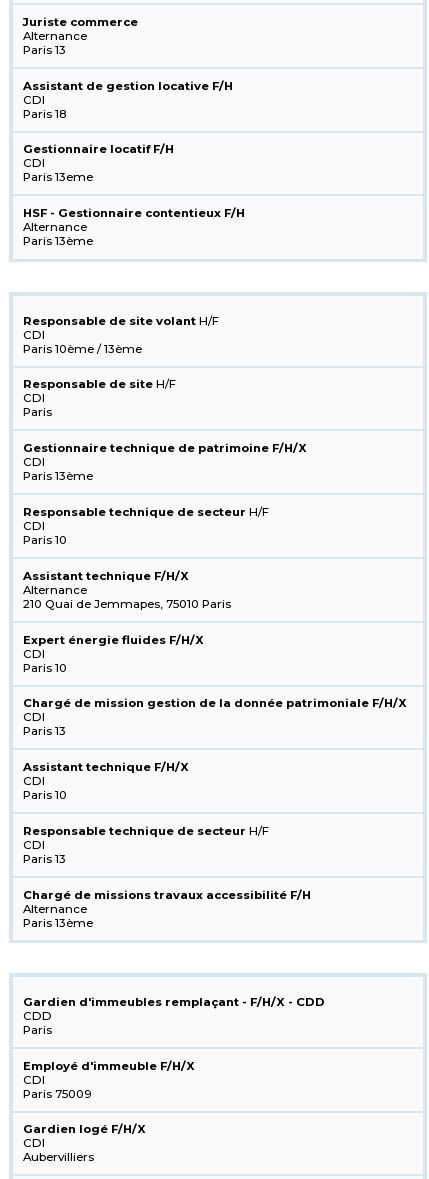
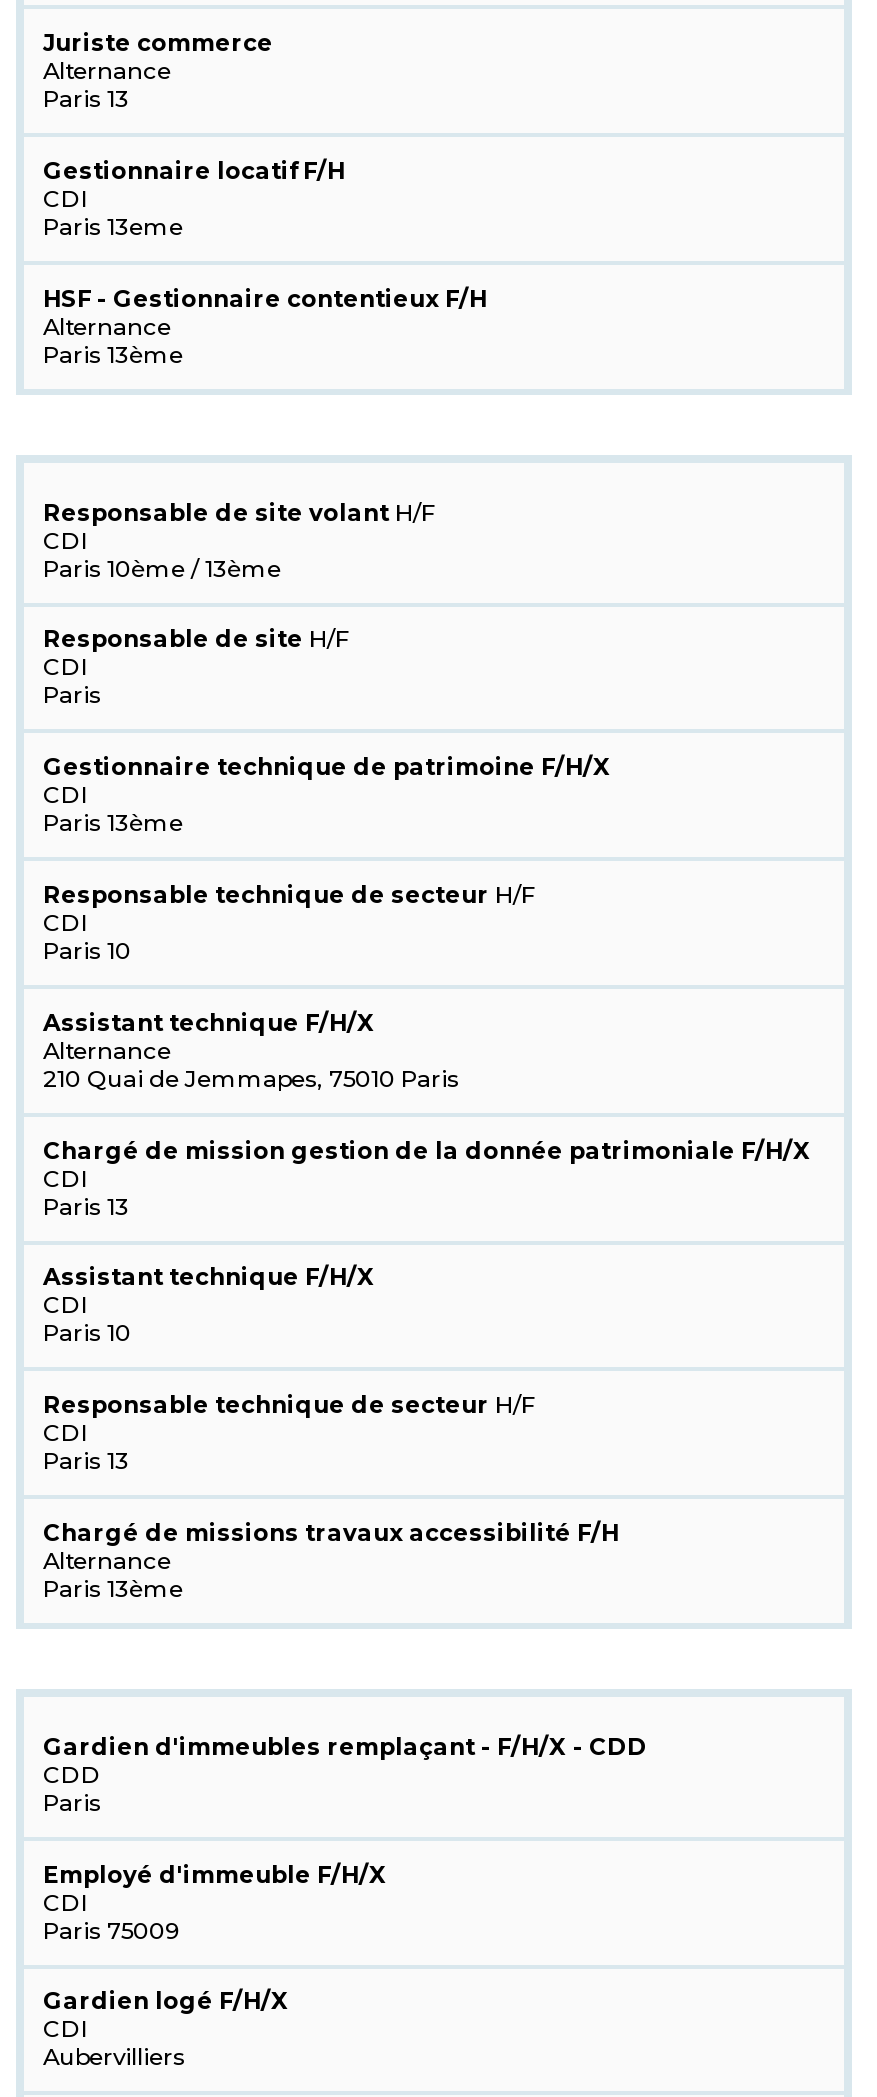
[22,79,232,121] Assistant de gestion locative F/H | CDI | Paris 18 -> none
[22,632,203,674] Expert énergie fluides F/H/X | CDI | Paris 10 -> none

